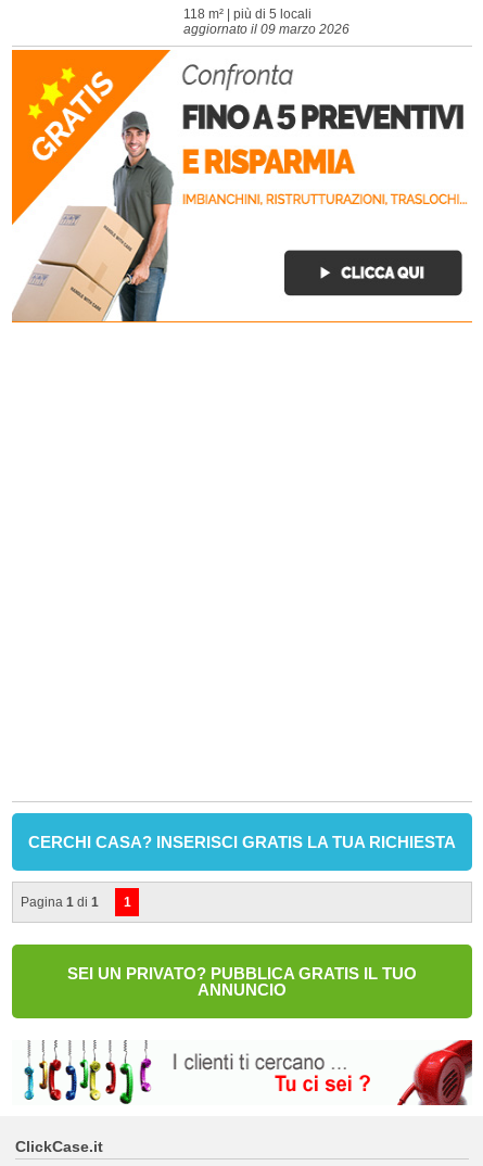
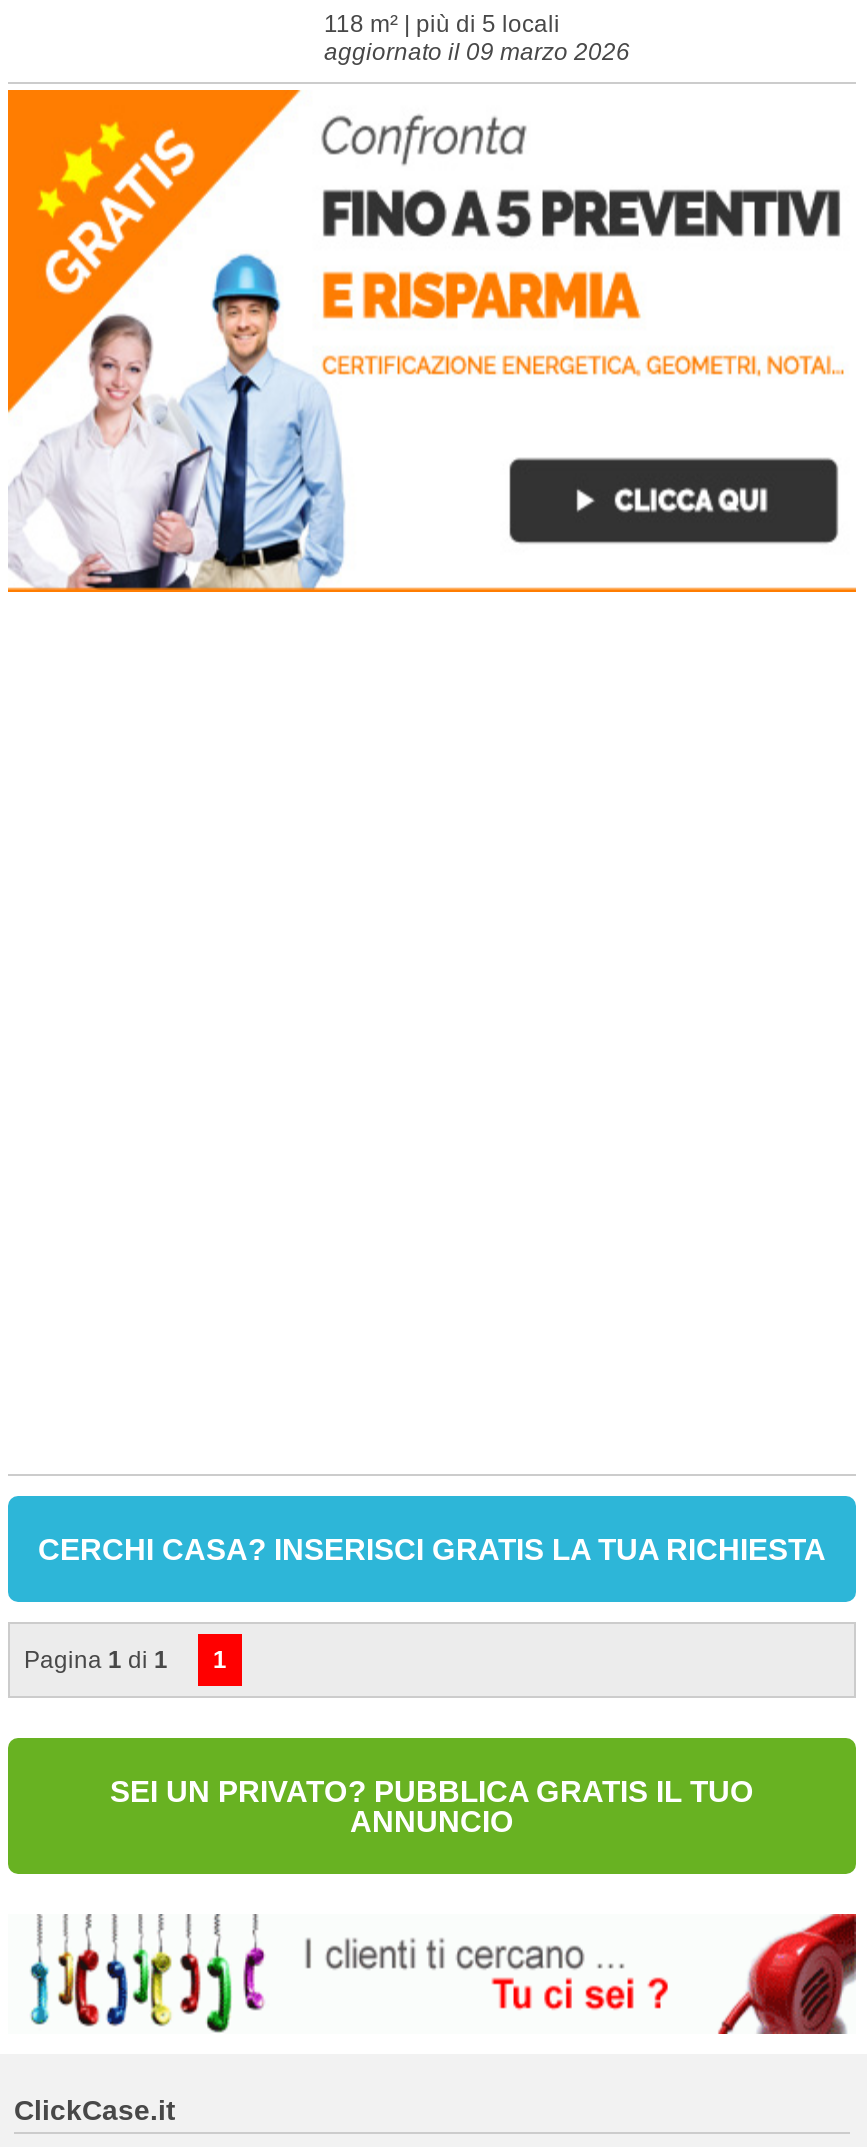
[12,111,196,322] [image] -> [10,204,854,592] [image]

